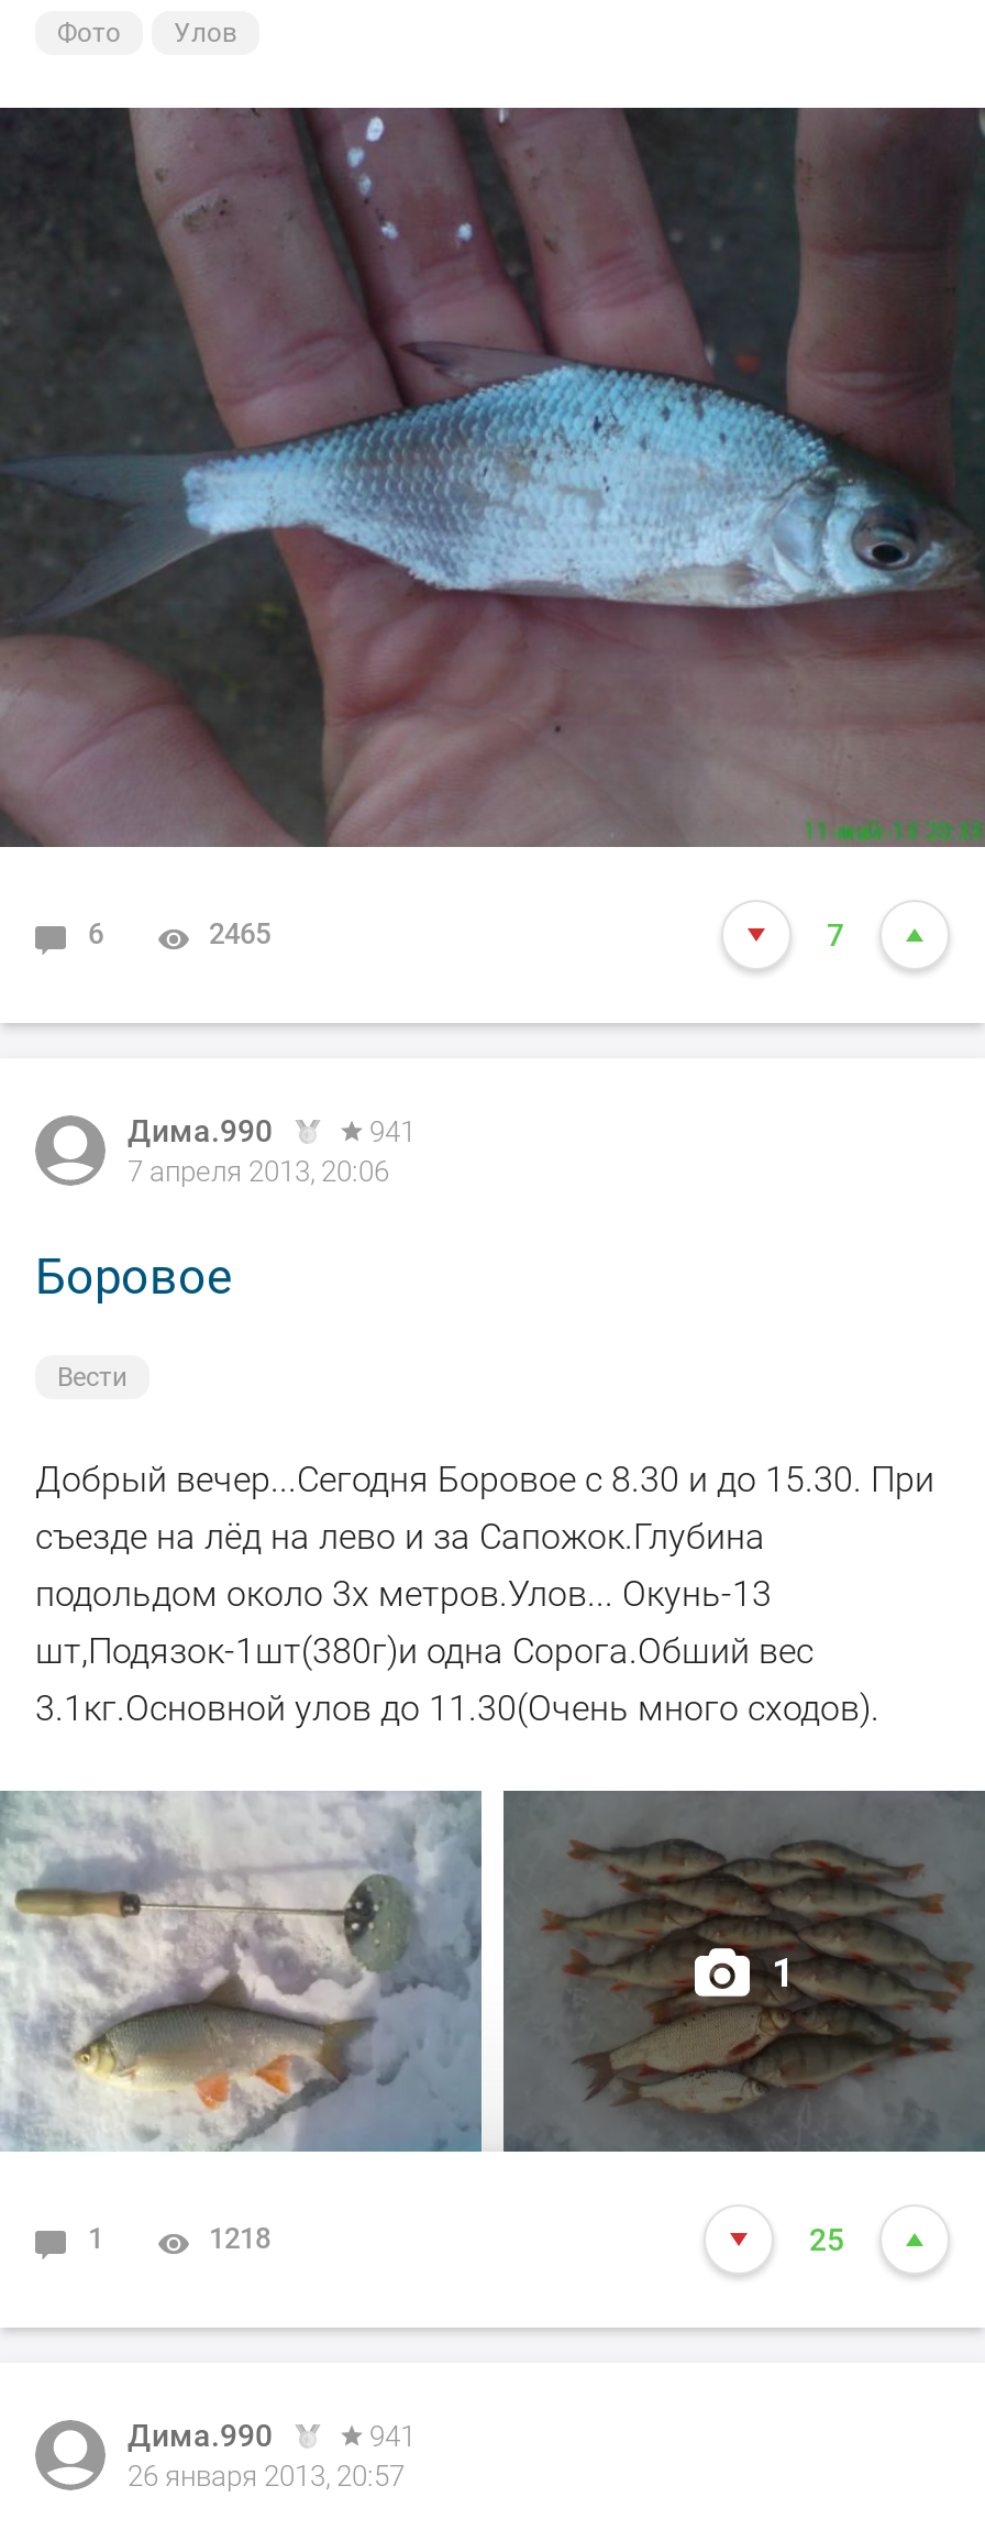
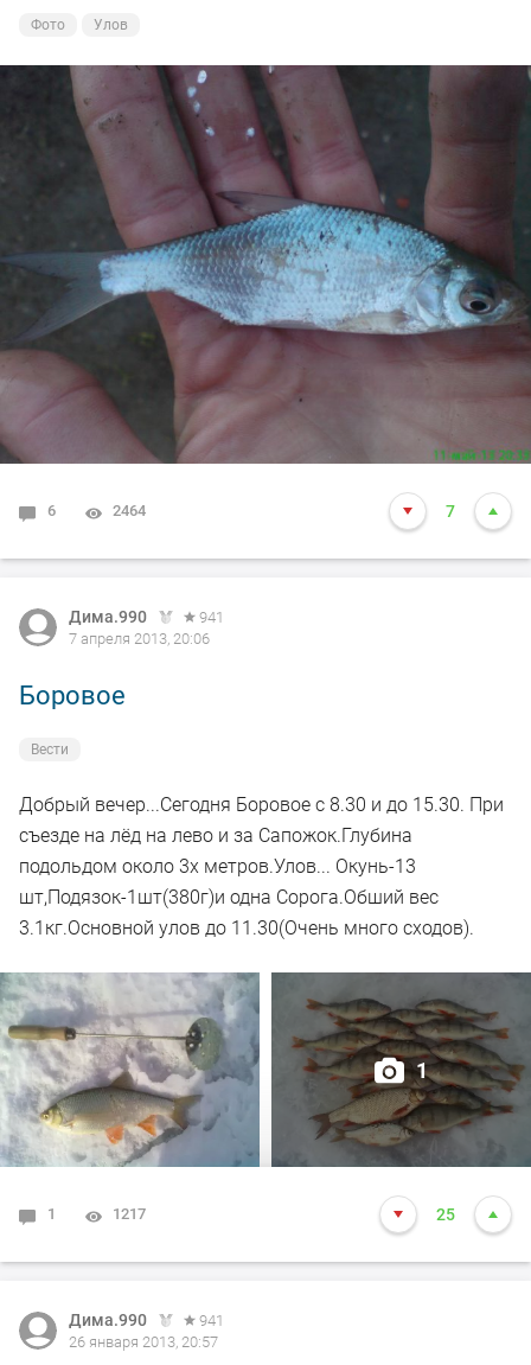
[209,918,270,951] 2465 -> [113,502,146,520] 2464
[209,2223,270,2256] 1218 -> [113,1205,146,1223] 1217

